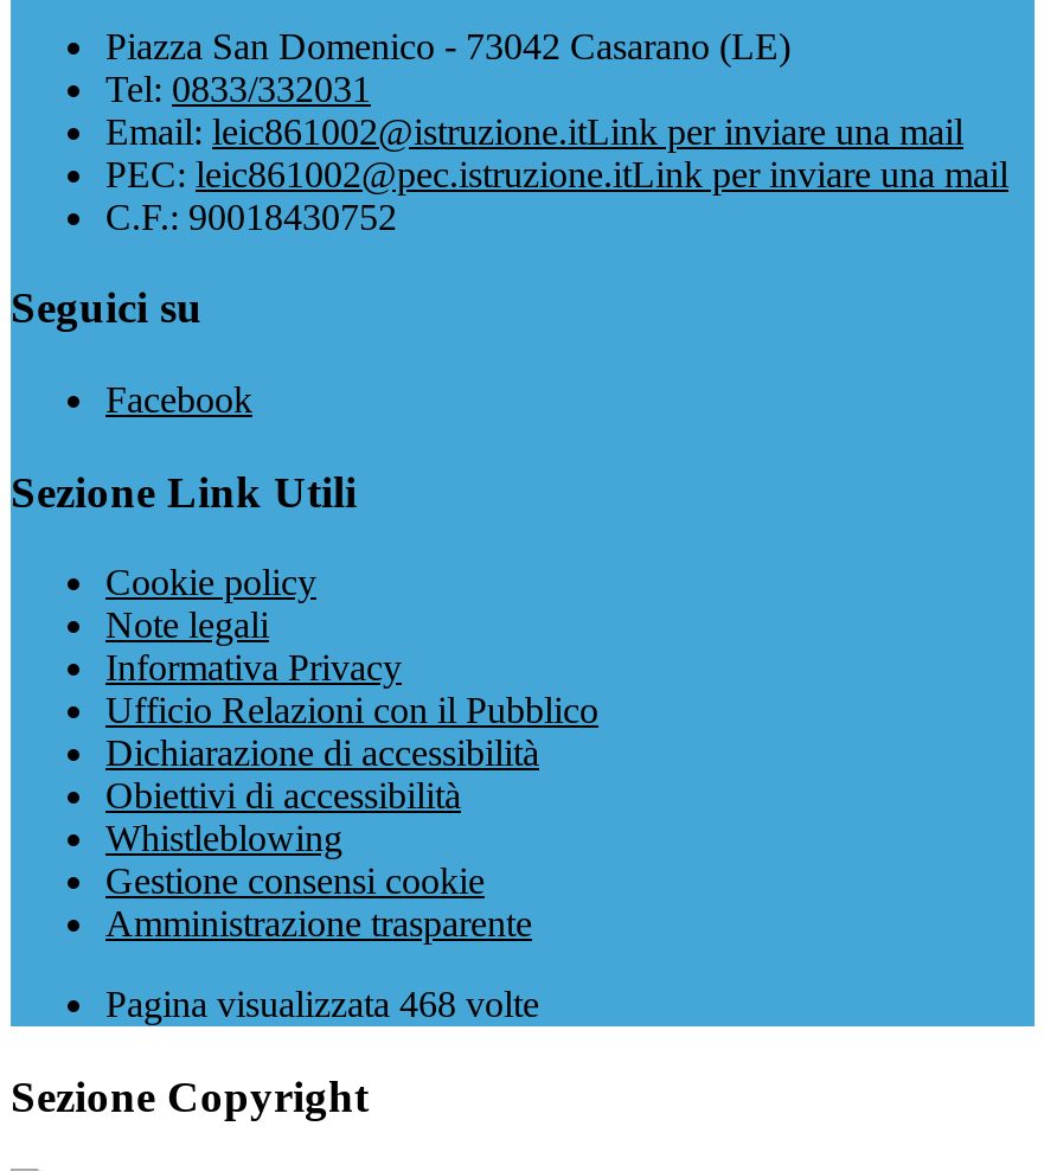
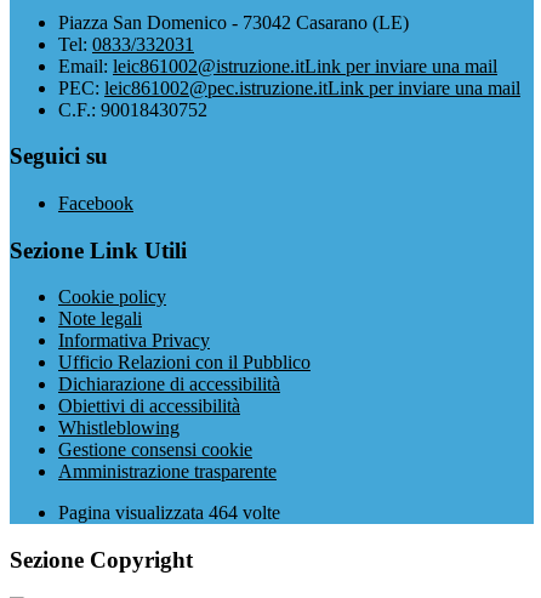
[105,985,539,1025] Pagina visualizzata 468 volte -> [58,503,280,523] Pagina visualizzata 464 volte

